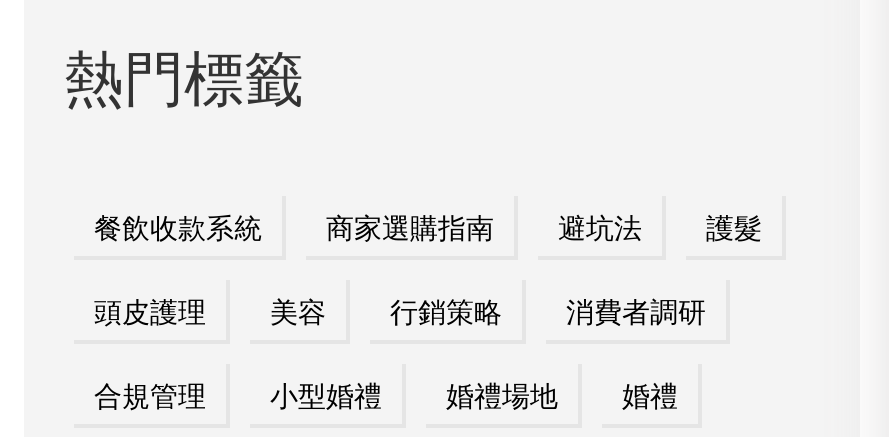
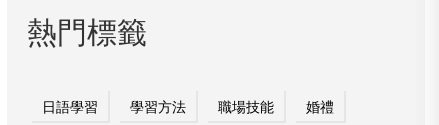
[94,206,762,414] 餐飲收款系統 | 商家選購指南 | 避坑法 | 護髮 | 頭皮護理 | 美容 | 行銷策略 | 消費者調研 | 合規管理 | 小型婚禮 | 婚禮場地 -> [42,96,274,116] 日語學習 | 學習方法 | 職場技能

